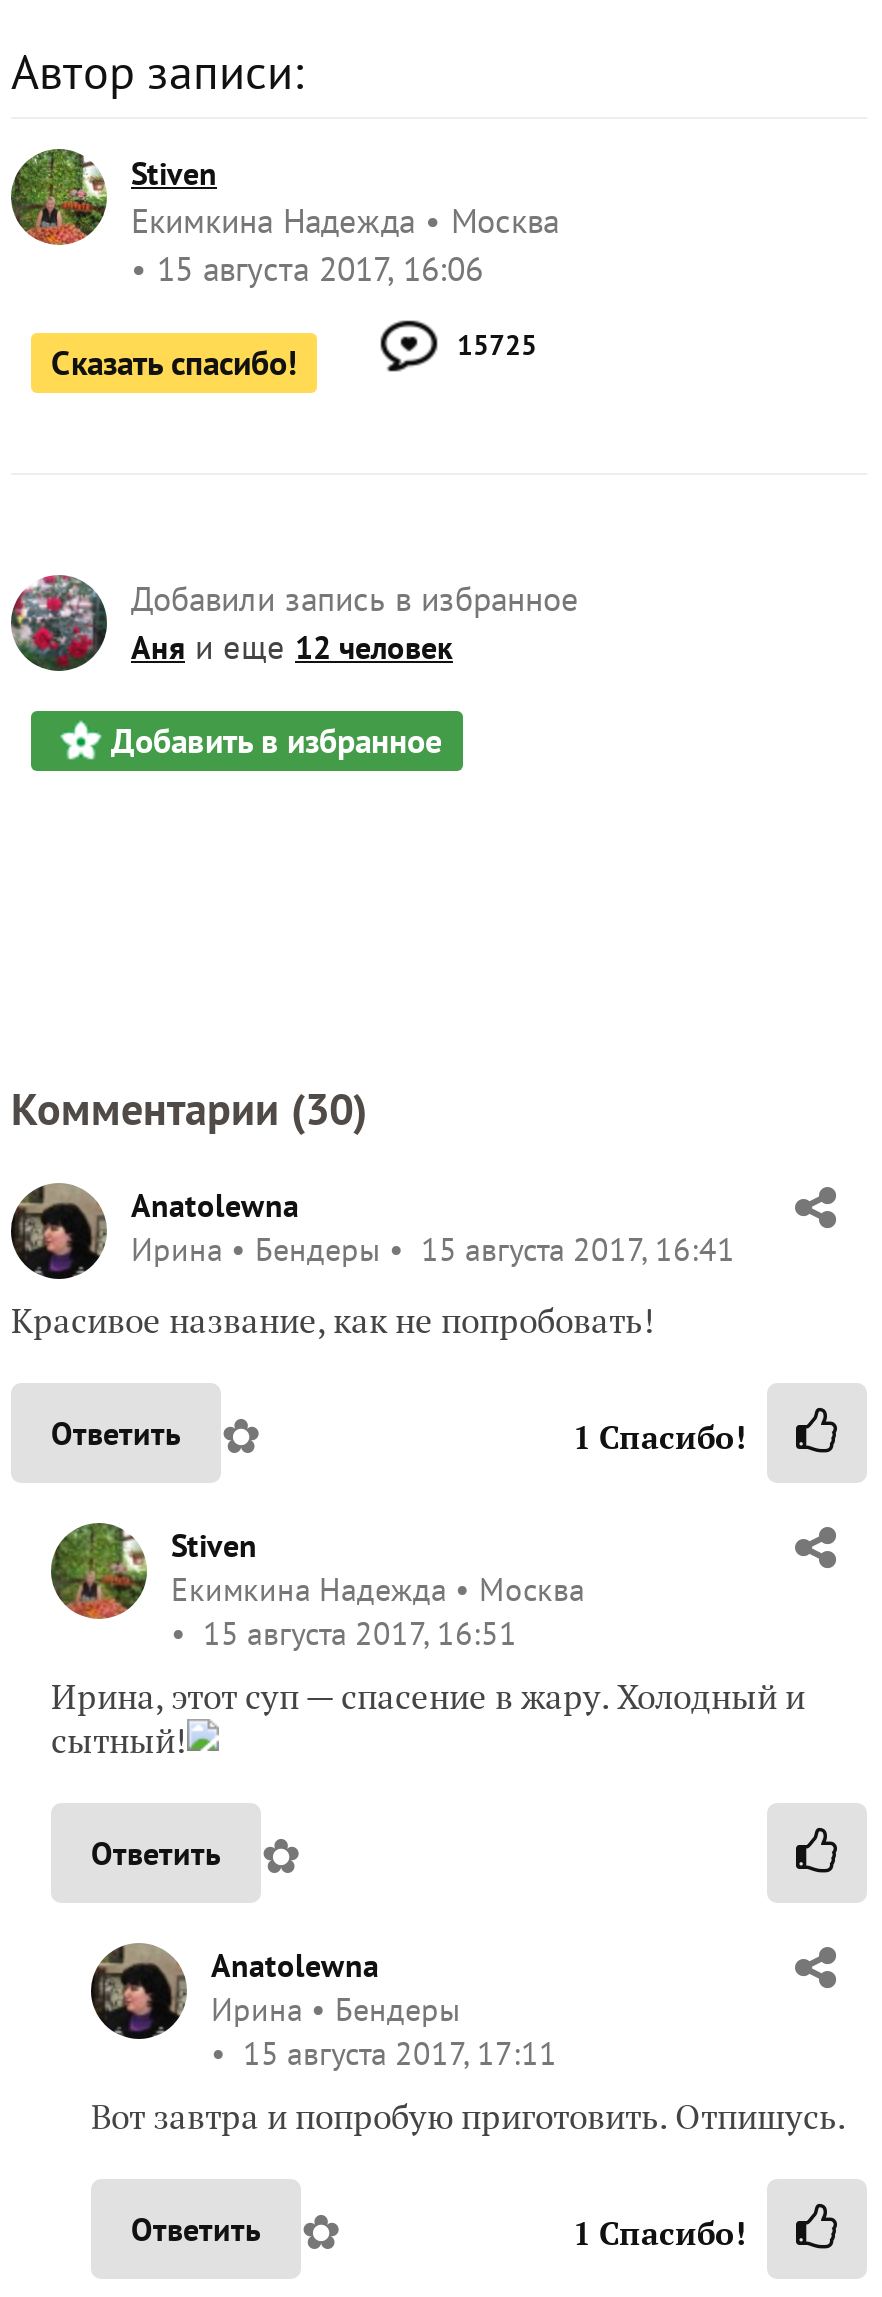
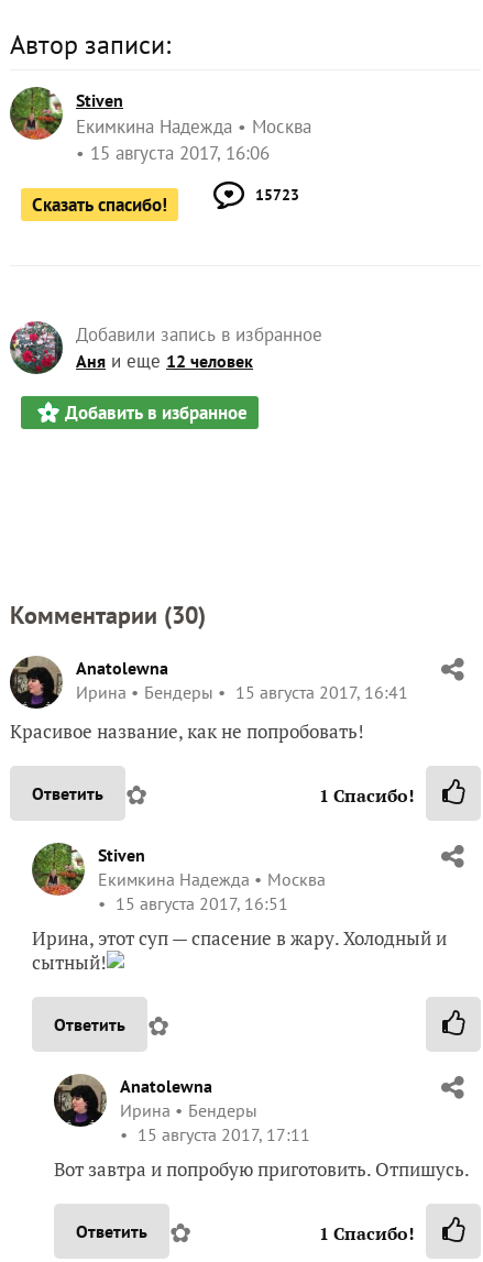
[457,327,537,363] 15725 -> [255,185,299,205] 15723

